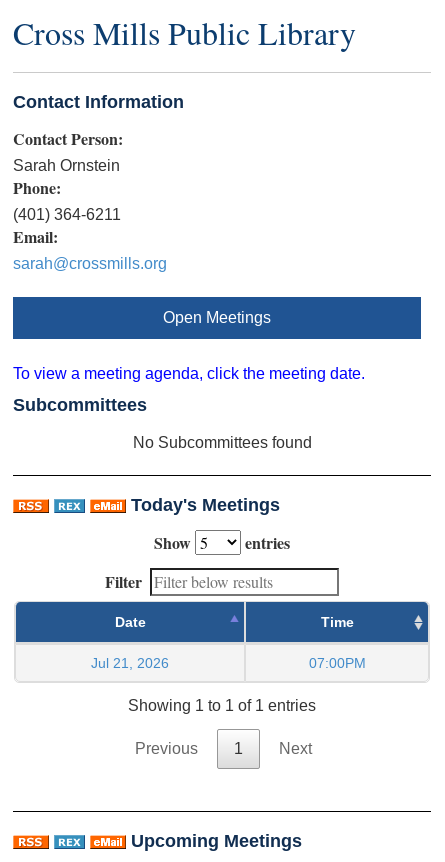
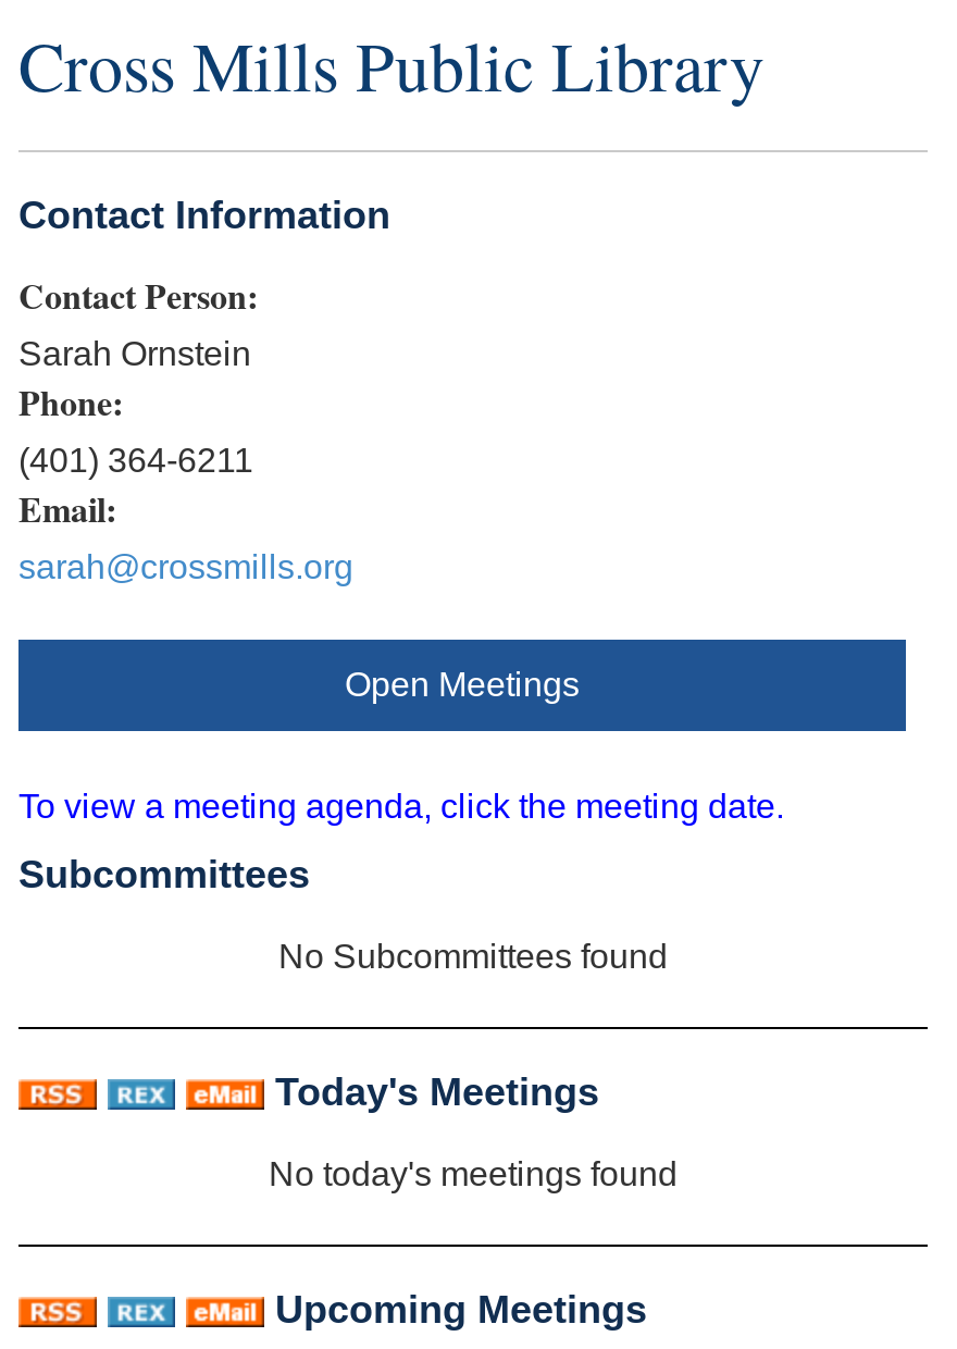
[91,531,365,757] Show | entries | Filter | Date | Time | Jul 21, 2026 | 07:00PM | Showing 1 to 1 of 1 entries | Previous | 1 | Next -> [269,1155,678,1192] No today's meetings found

